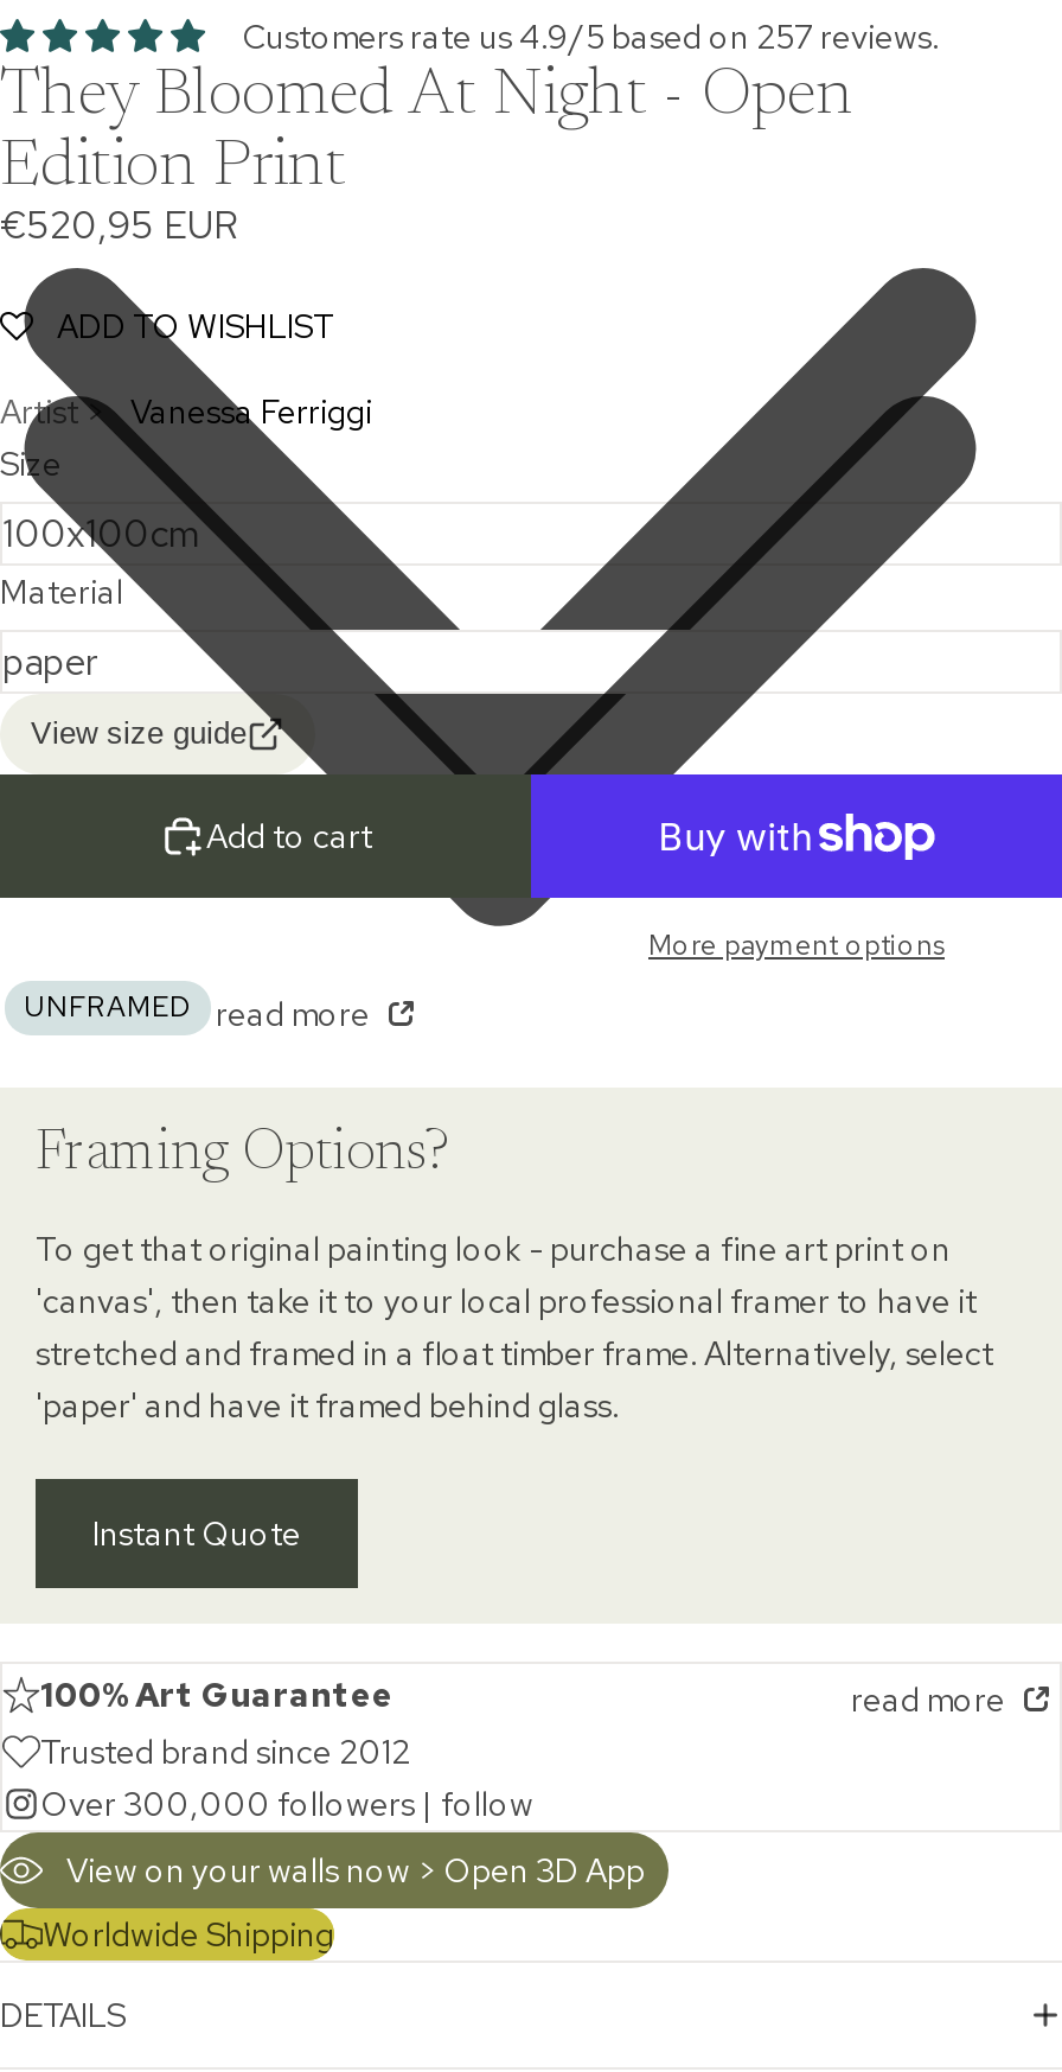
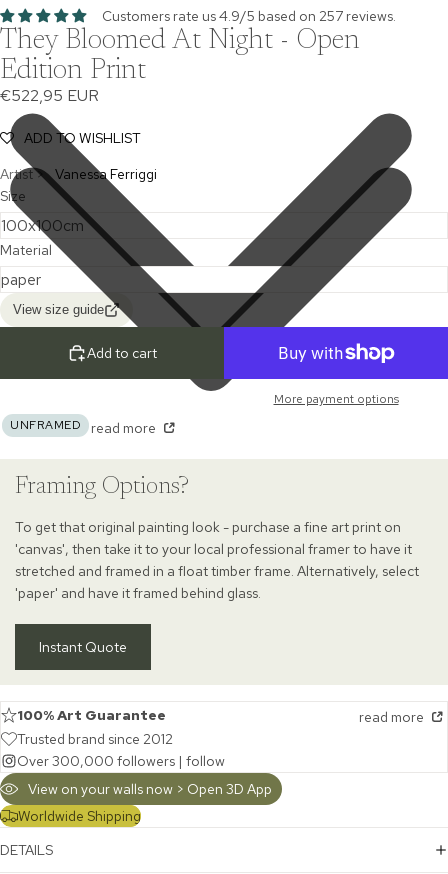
[0,201,239,250] €520,95 EUR -> [0,85,99,106] €522,95 EUR

